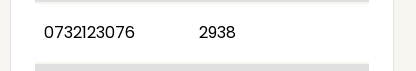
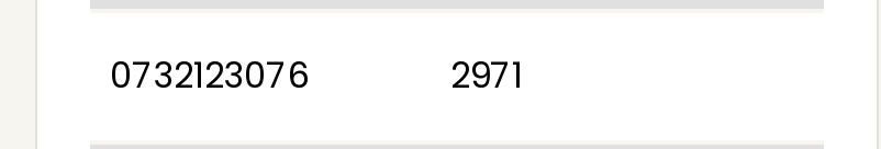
[199,21,236,44] 2938 -> [450,50,523,101] 2971

